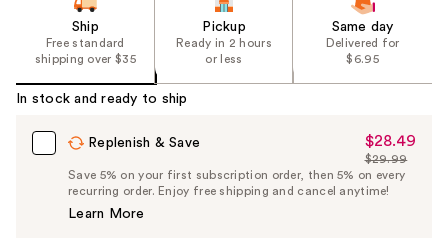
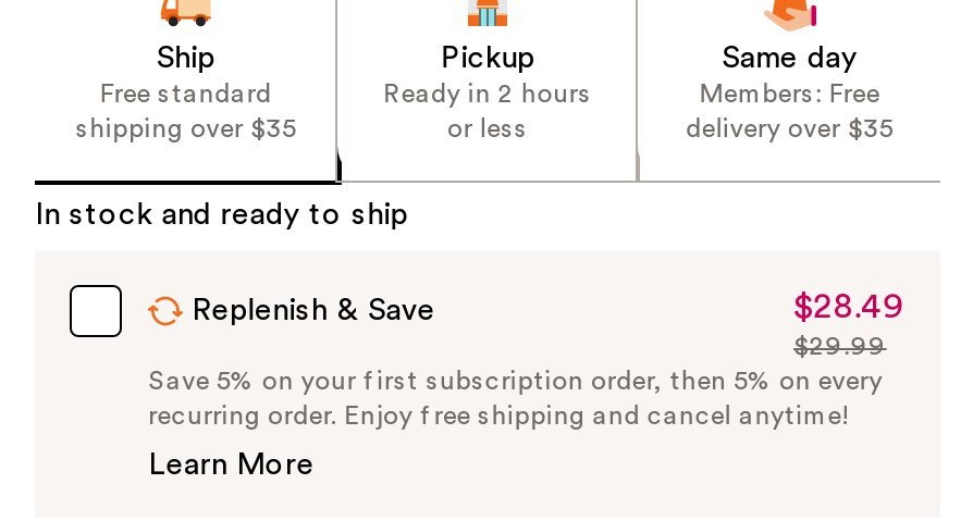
[326,37,400,65] Delivered for | $6.95 -> [686,80,893,141] Members: Free | delivery over $35

